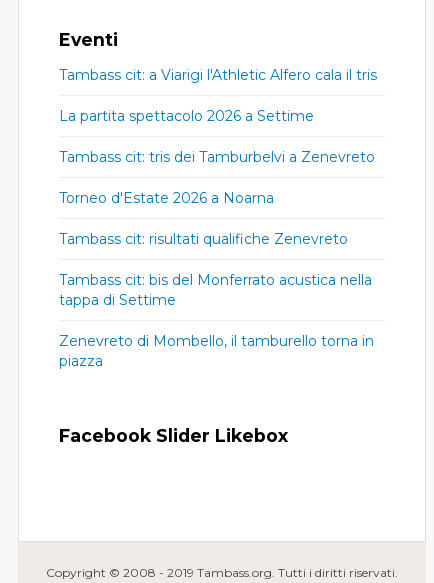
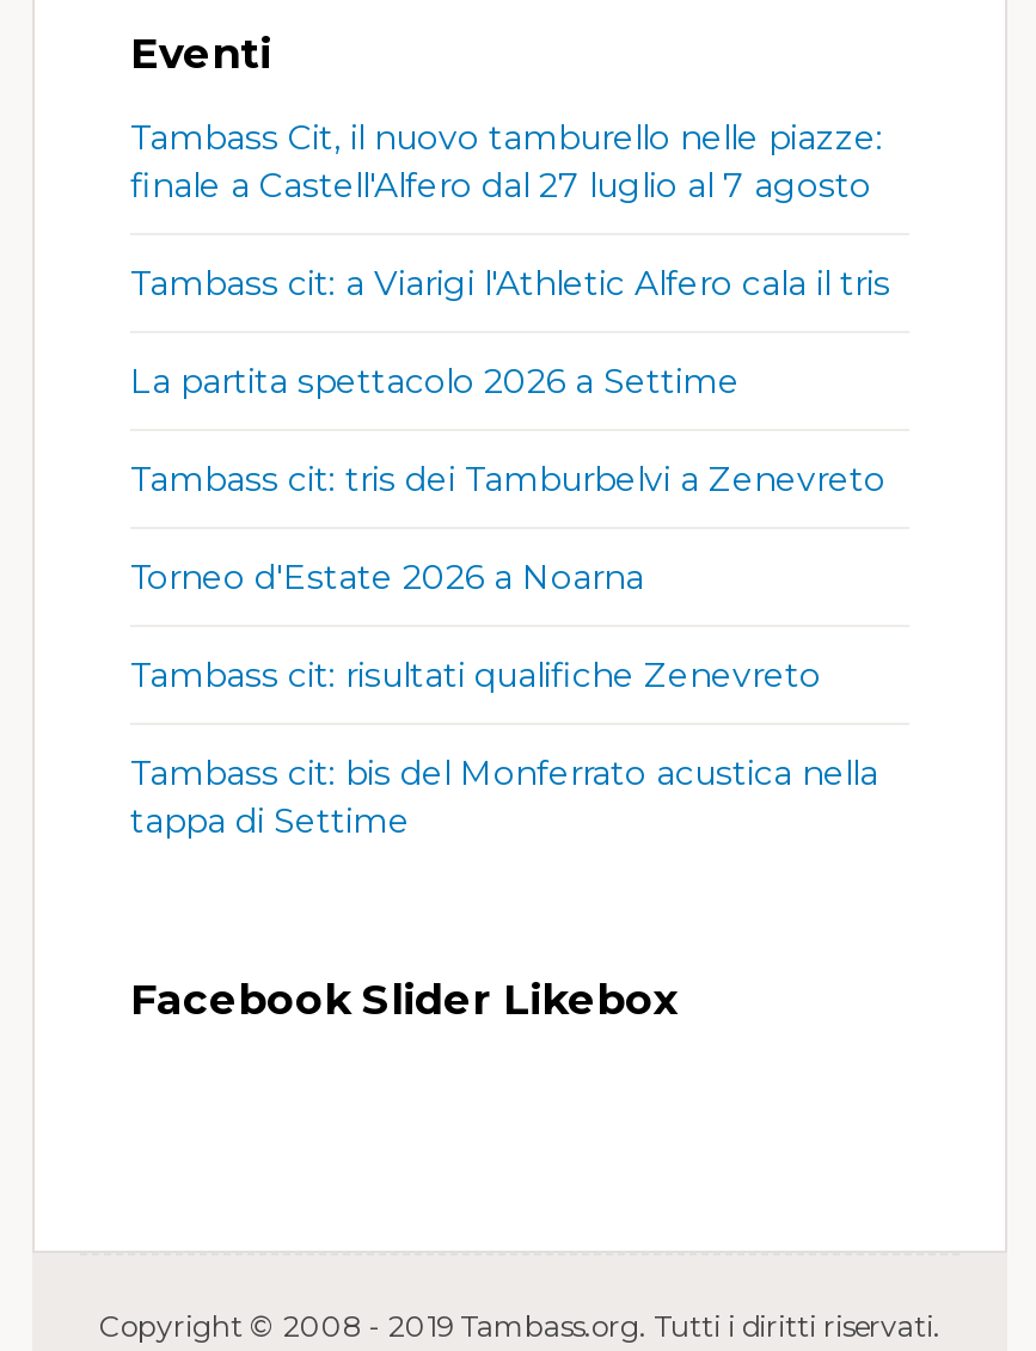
none -> [130,116,883,207] Tambass Cit, il nuovo tamburello nelle piazze: | finale a Castell'Alfero dal 27 luglio al 7 agosto
moved [59,66,377,309] -> [130,262,890,842]: Tambass cit: a Viarigi l'Athletic Alfero cala il tris | La partita spettacolo 2026 a Settime | Tambass cit: tris dei Tamburbelvi a Zenevreto | Torneo d'Estate 2026 a Noarna | Tambass cit: risultati qualifiche Zenevreto | Tambass cit: bis del Monferrato acustica nella | tappa di Settime
[59,332,374,370] Zenevreto di Mombello, il tamburello torna in | piazza -> none

